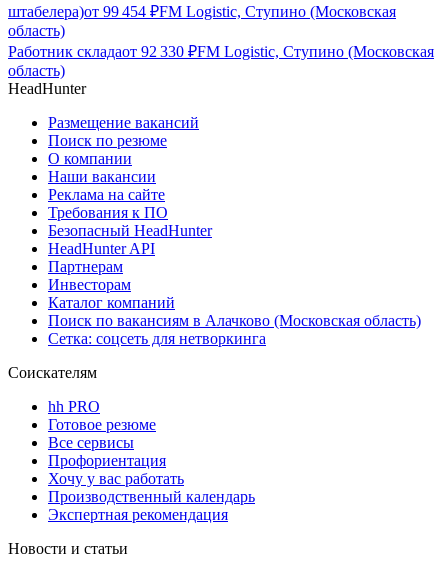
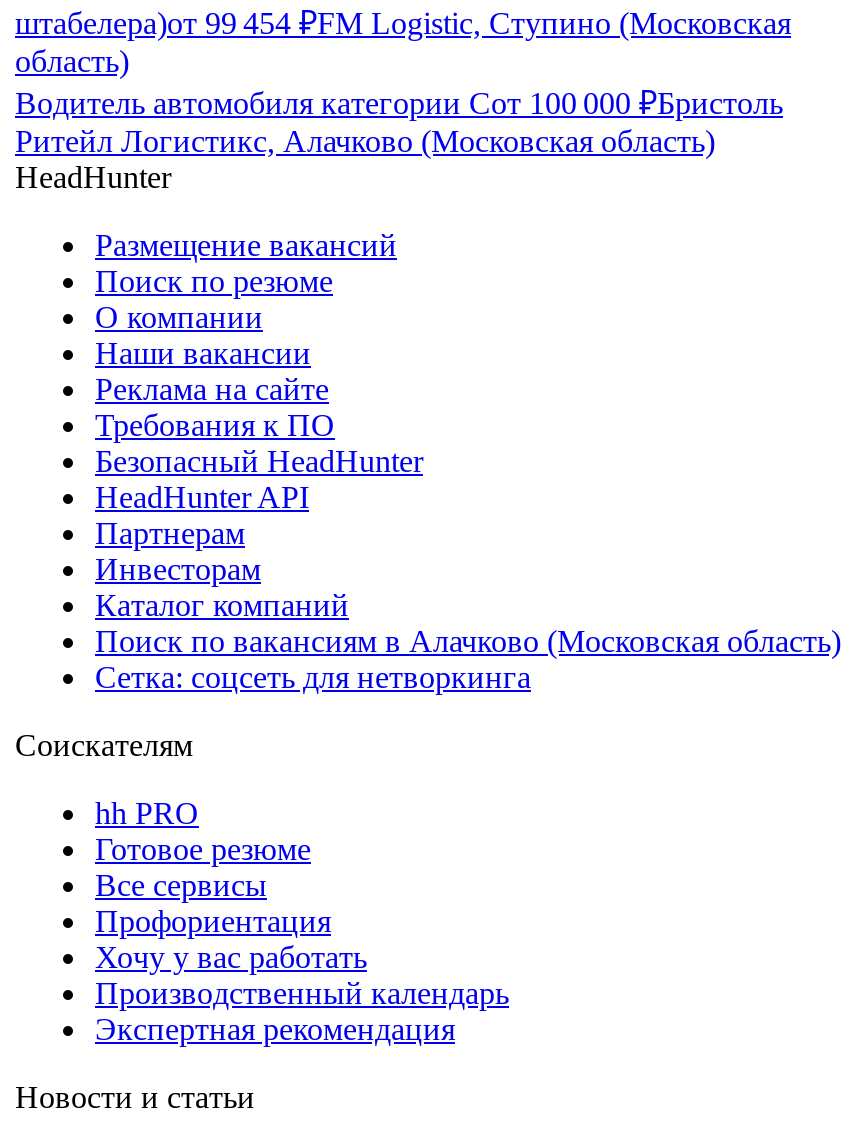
[8,43,434,79] Работник складаот 92 330 ₽FM Logistic, Ступино (Московская | область) -> [15,86,783,158] Водитель автомобиля категории Сот 100 000 ₽Бристоль | Ритейл Логистикс, Алачково (Московская область)

